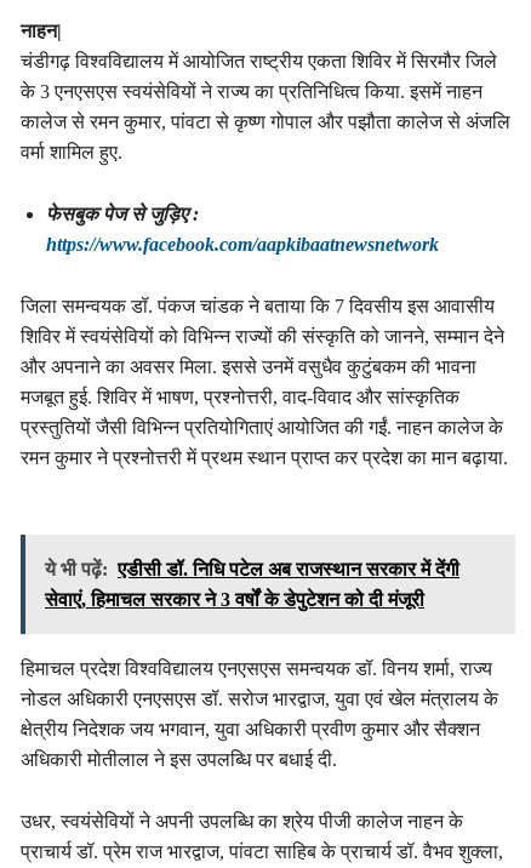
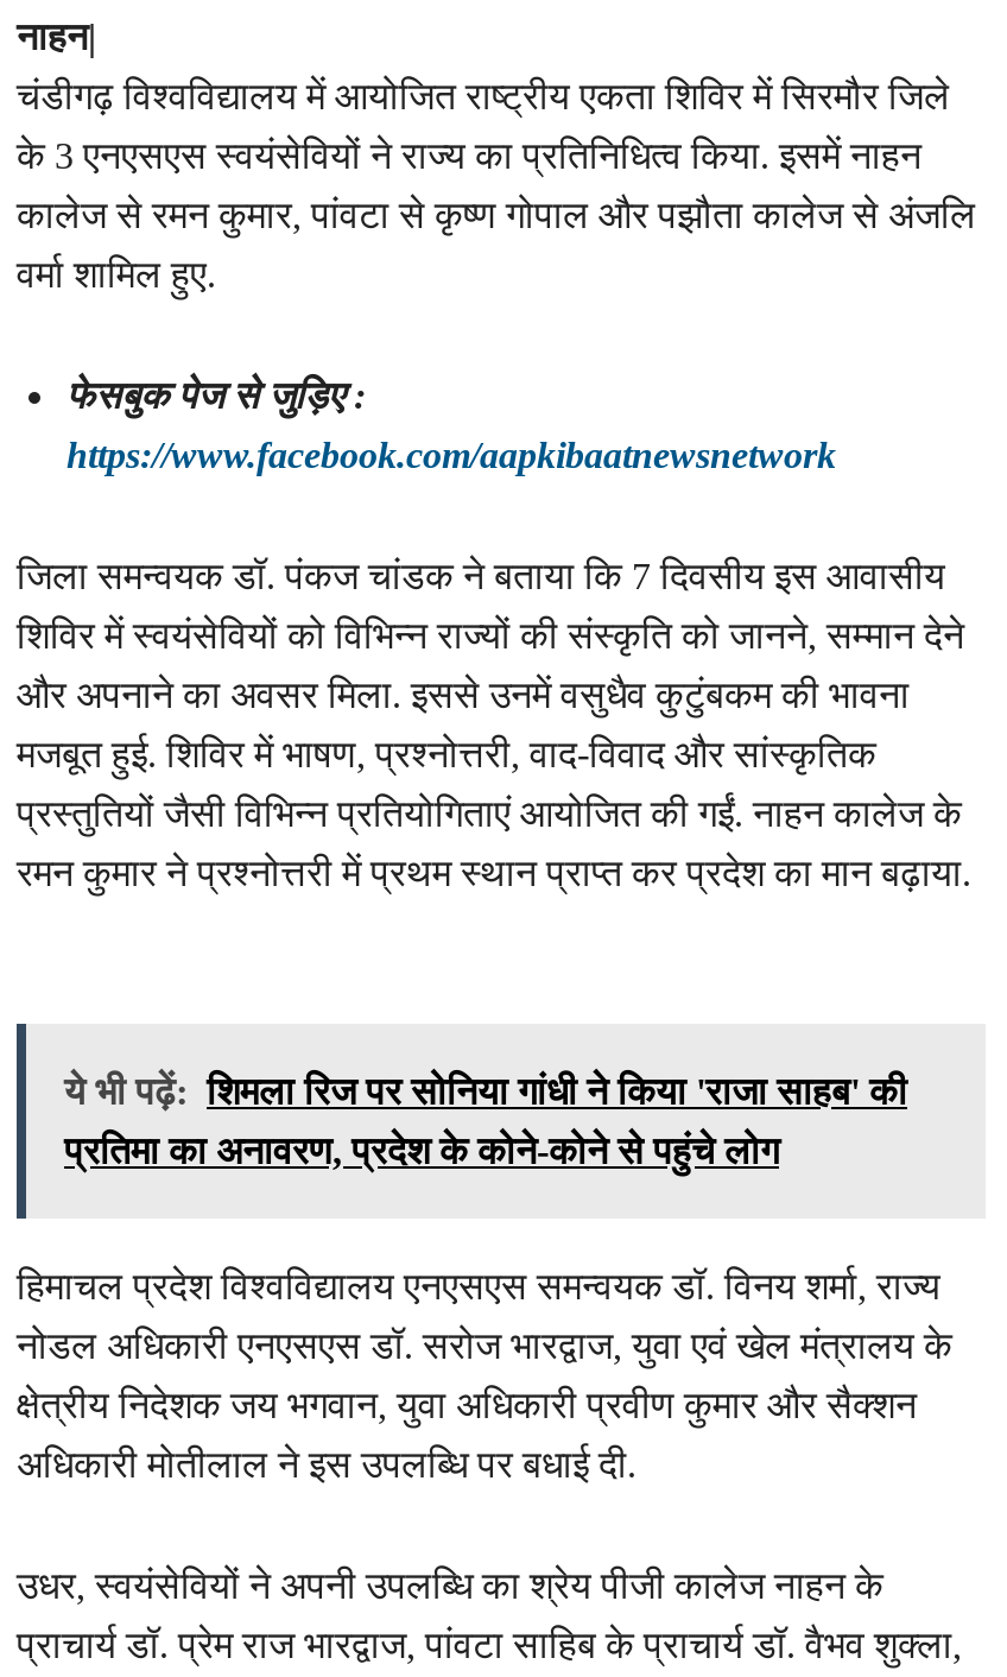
[45,559,459,579] ये भी पढ़ें: एडीसी डॉ. निधि पटेल अब राजस्थान सरकार में देंगी -> [64,1071,907,1111] ये भी पढ़ें: शिमला रिज पर सोनिया गांधी ने किया 'राजा साहब' की
[45,589,424,610] सेवाएं, हिमाचल सरकार ने 3 वर्षों के डेपुटेशन को दी मंजूरी -> [64,1130,779,1171] प्रतिमा का अनावरण, प्रदेश के कोने-कोने से पहुंचे लोग

